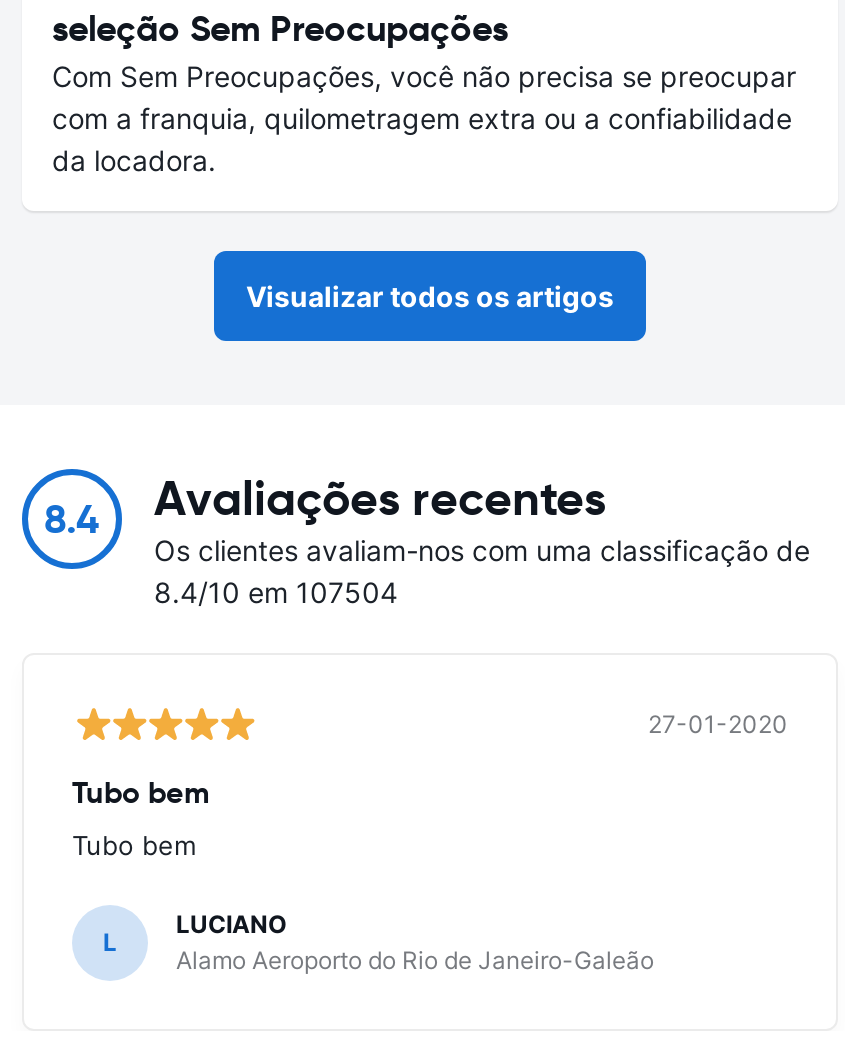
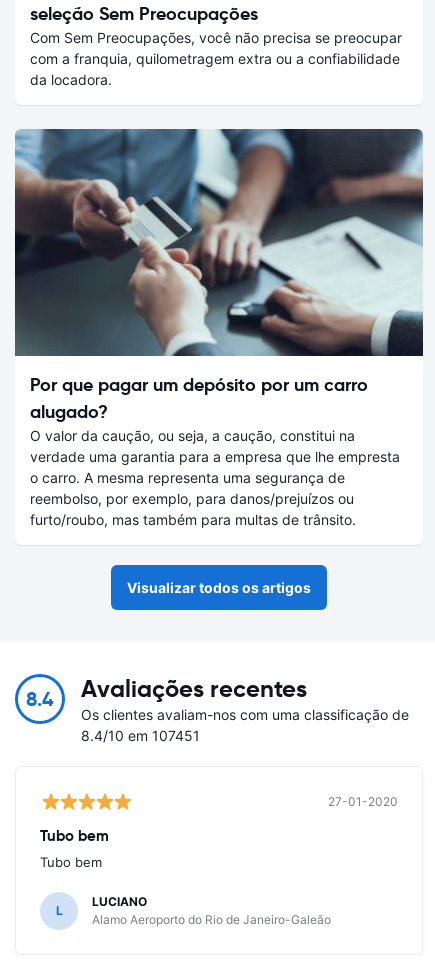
none -> [14,128,424,528] [image] | Por que pagar um depósito por um carro | alugado? | O valor da caução, ou seja, a caução, constitui na | verdade uma garantia para a empresa que lhe empresta | o carro. A mesma representa uma segurança de | reembolso, por exemplo, para danos/prejuízos ou | furto/roubo, mas também para multas de trânsito.
[154,575,398,609] 8.4/10 em 107504 -> [81,727,200,744] 8.4/10 em 107451

